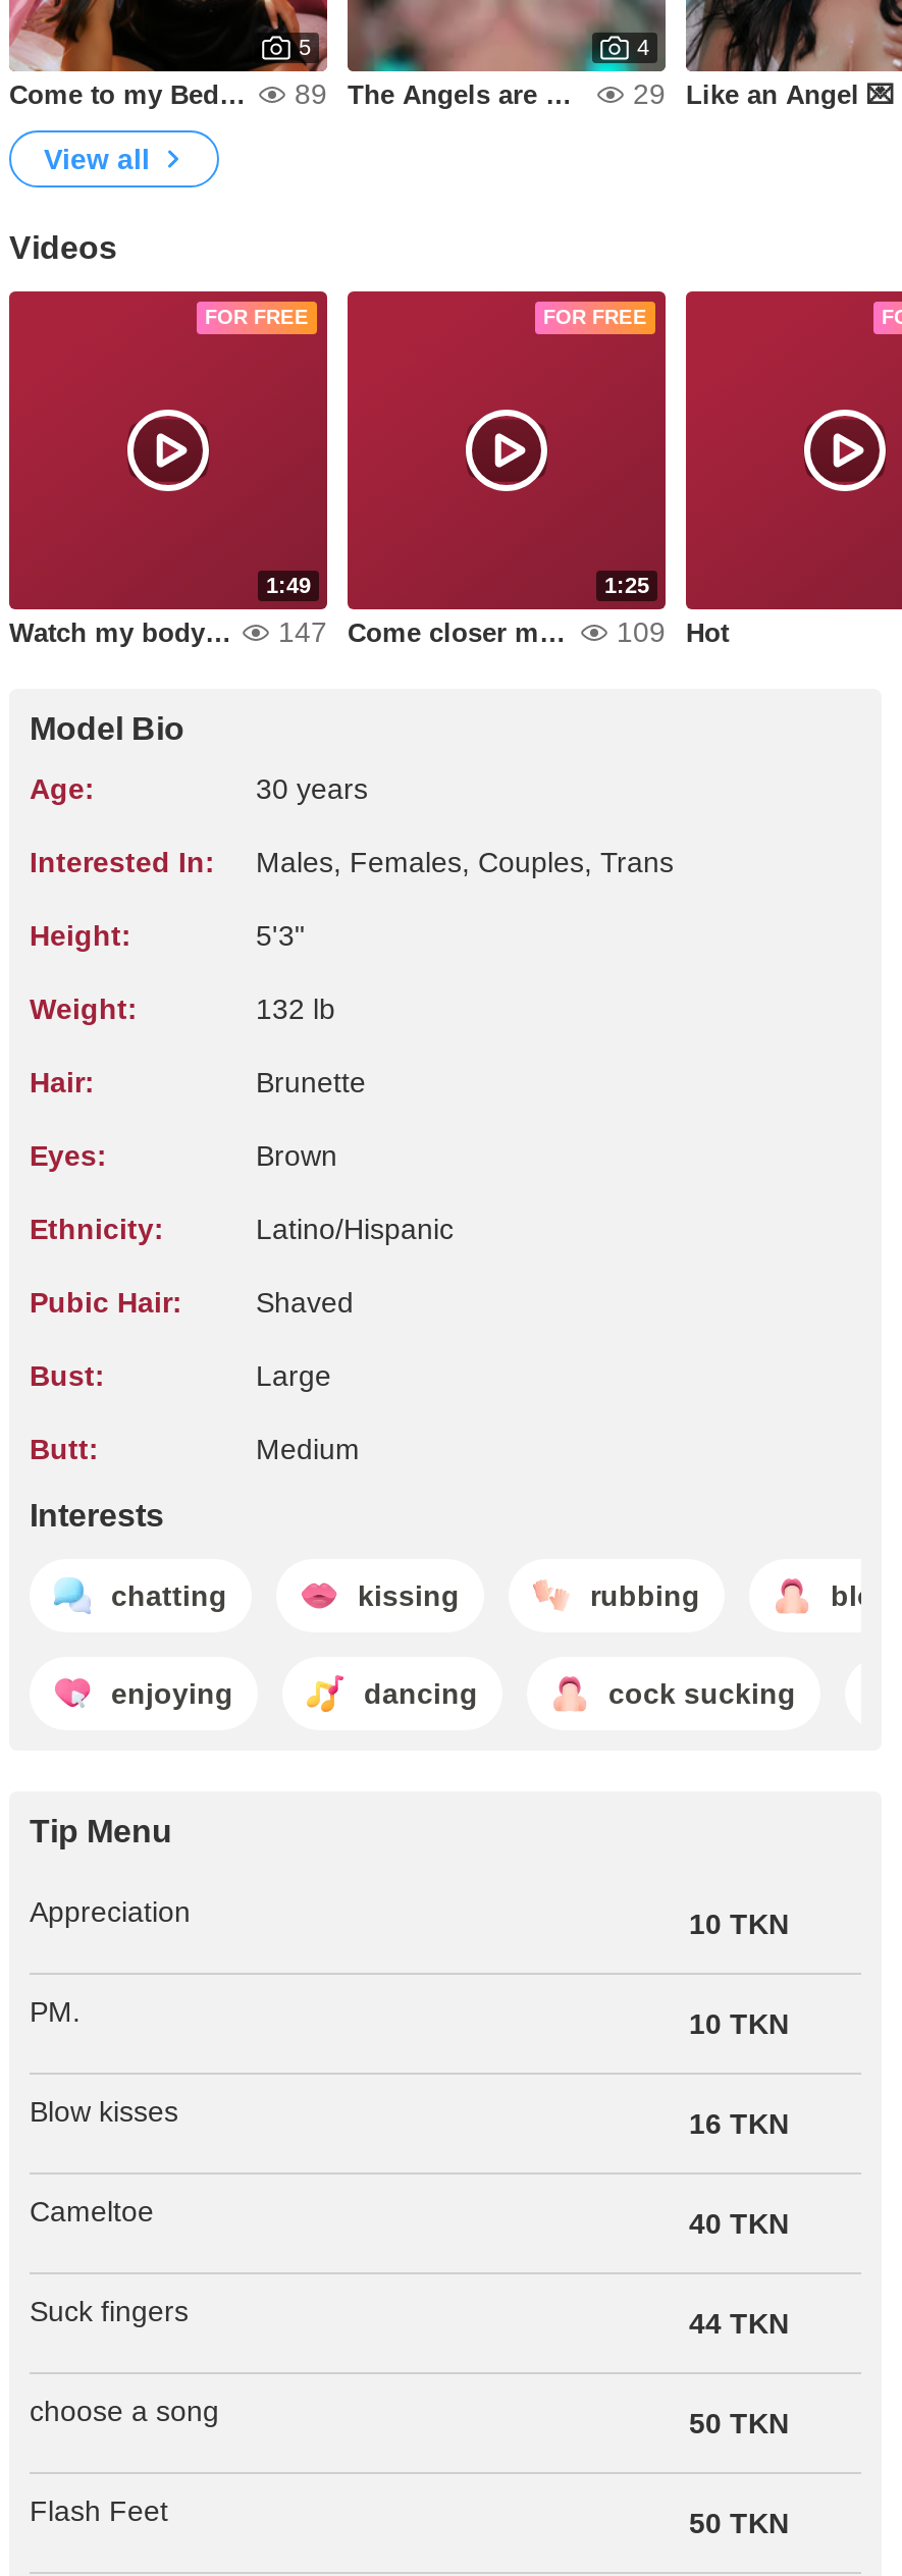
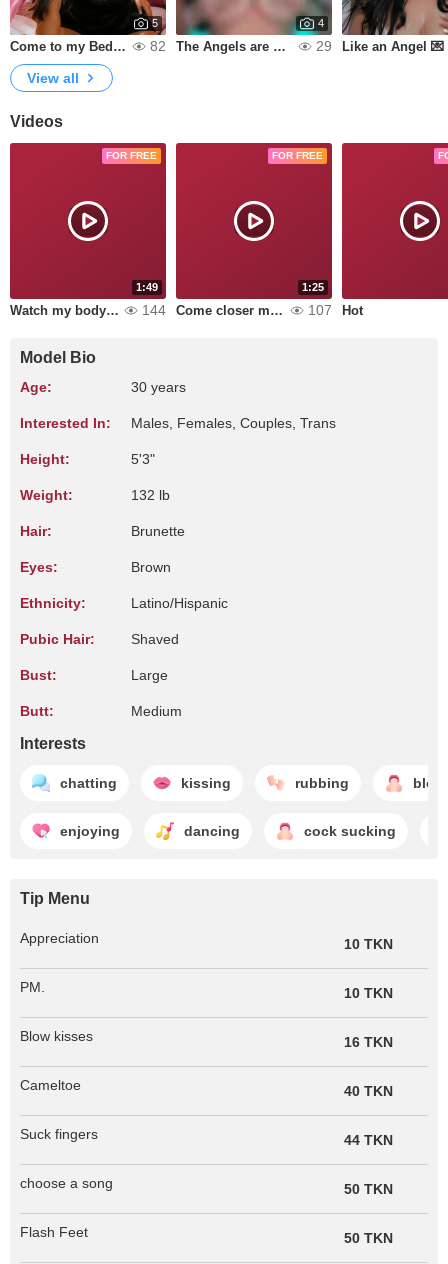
[295,77,327,110] 89 -> [150,38,166,54] 82
[278,615,327,648] 147 -> [142,302,166,318] 144
[617,615,666,648] 109 -> [308,302,332,318] 107

